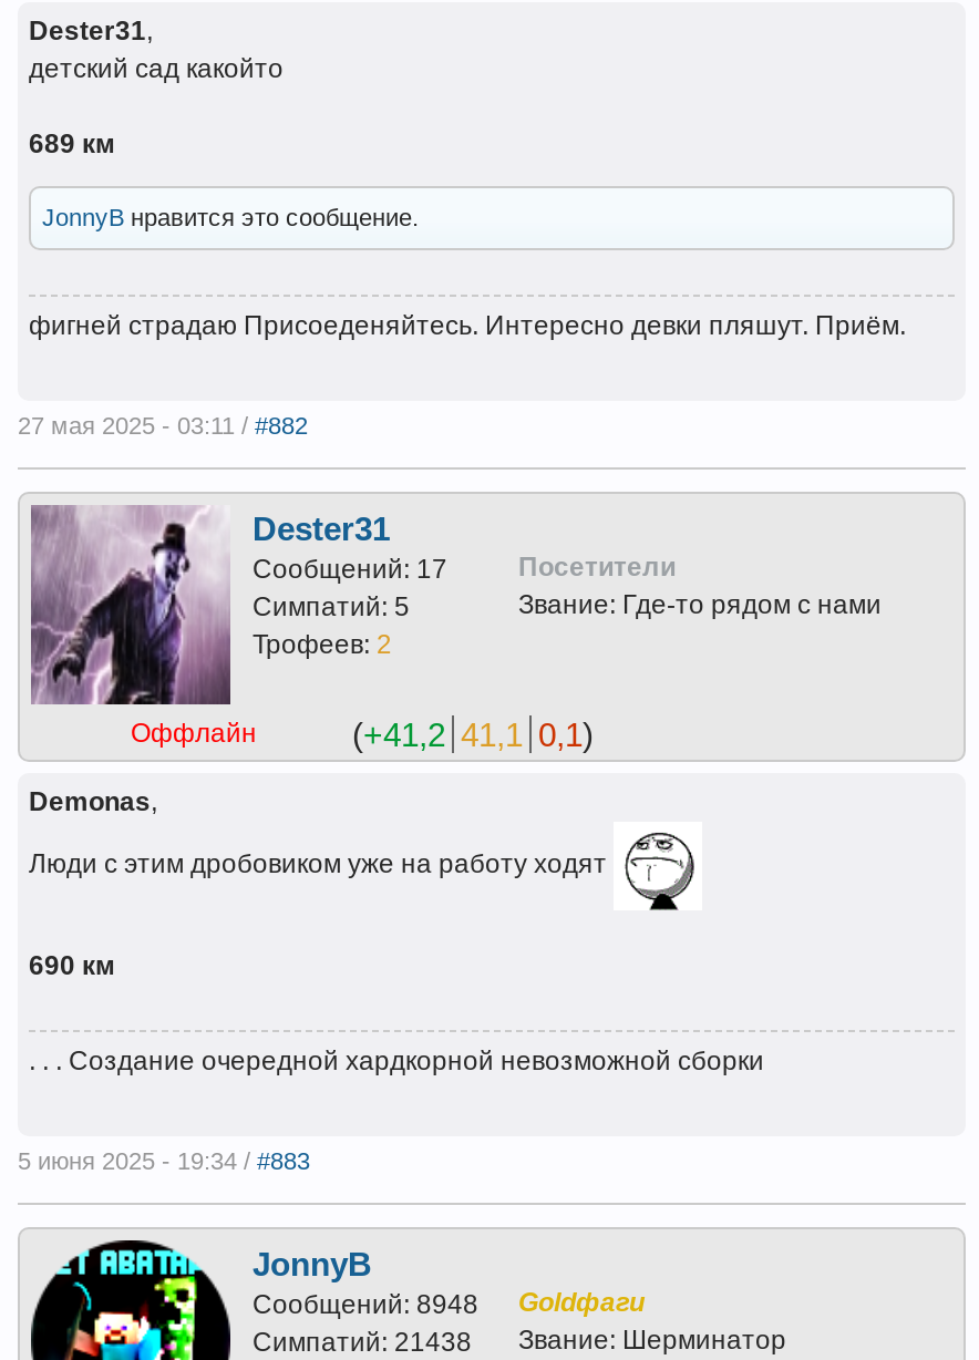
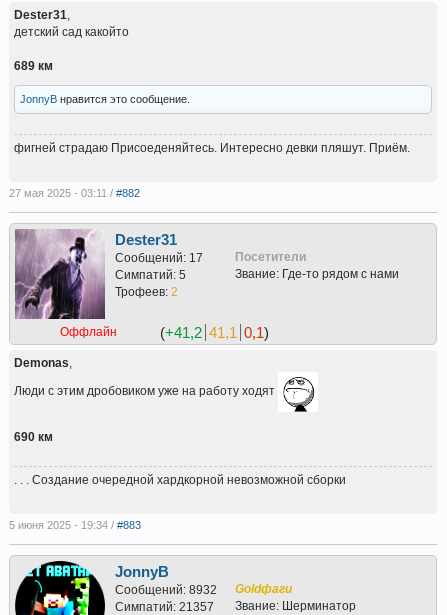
[253,1289,478,1320] Сообщений: 8948 -> [115,583,217,597] Сообщений: 8932
[253,1325,786,1358] Симпатий: 21438 Звание: Шерминатор -> [115,599,356,614] Симпатий: 21357 Звание: Шерминатор

